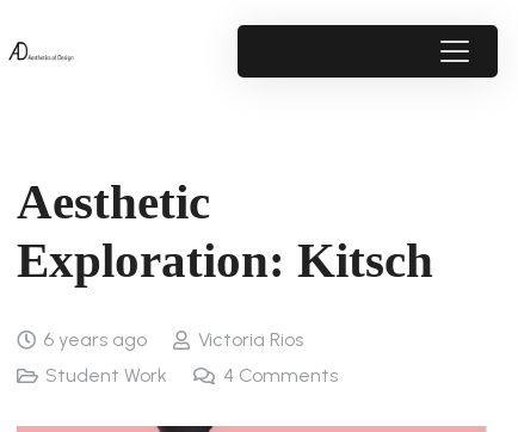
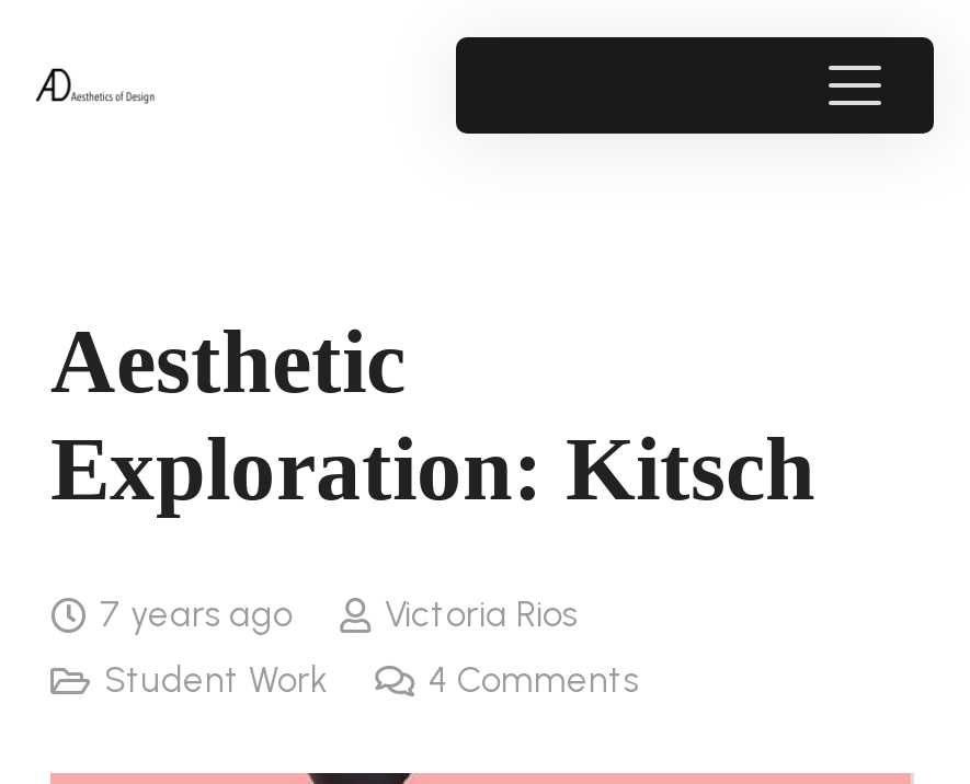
[44,328,147,351] 6 years ago -> [100,593,293,635] 7 years ago

